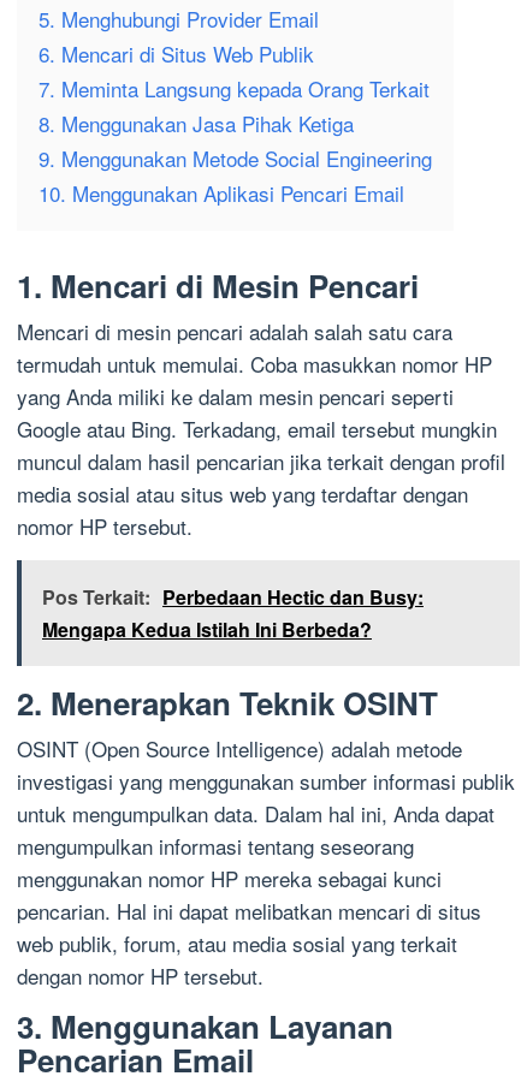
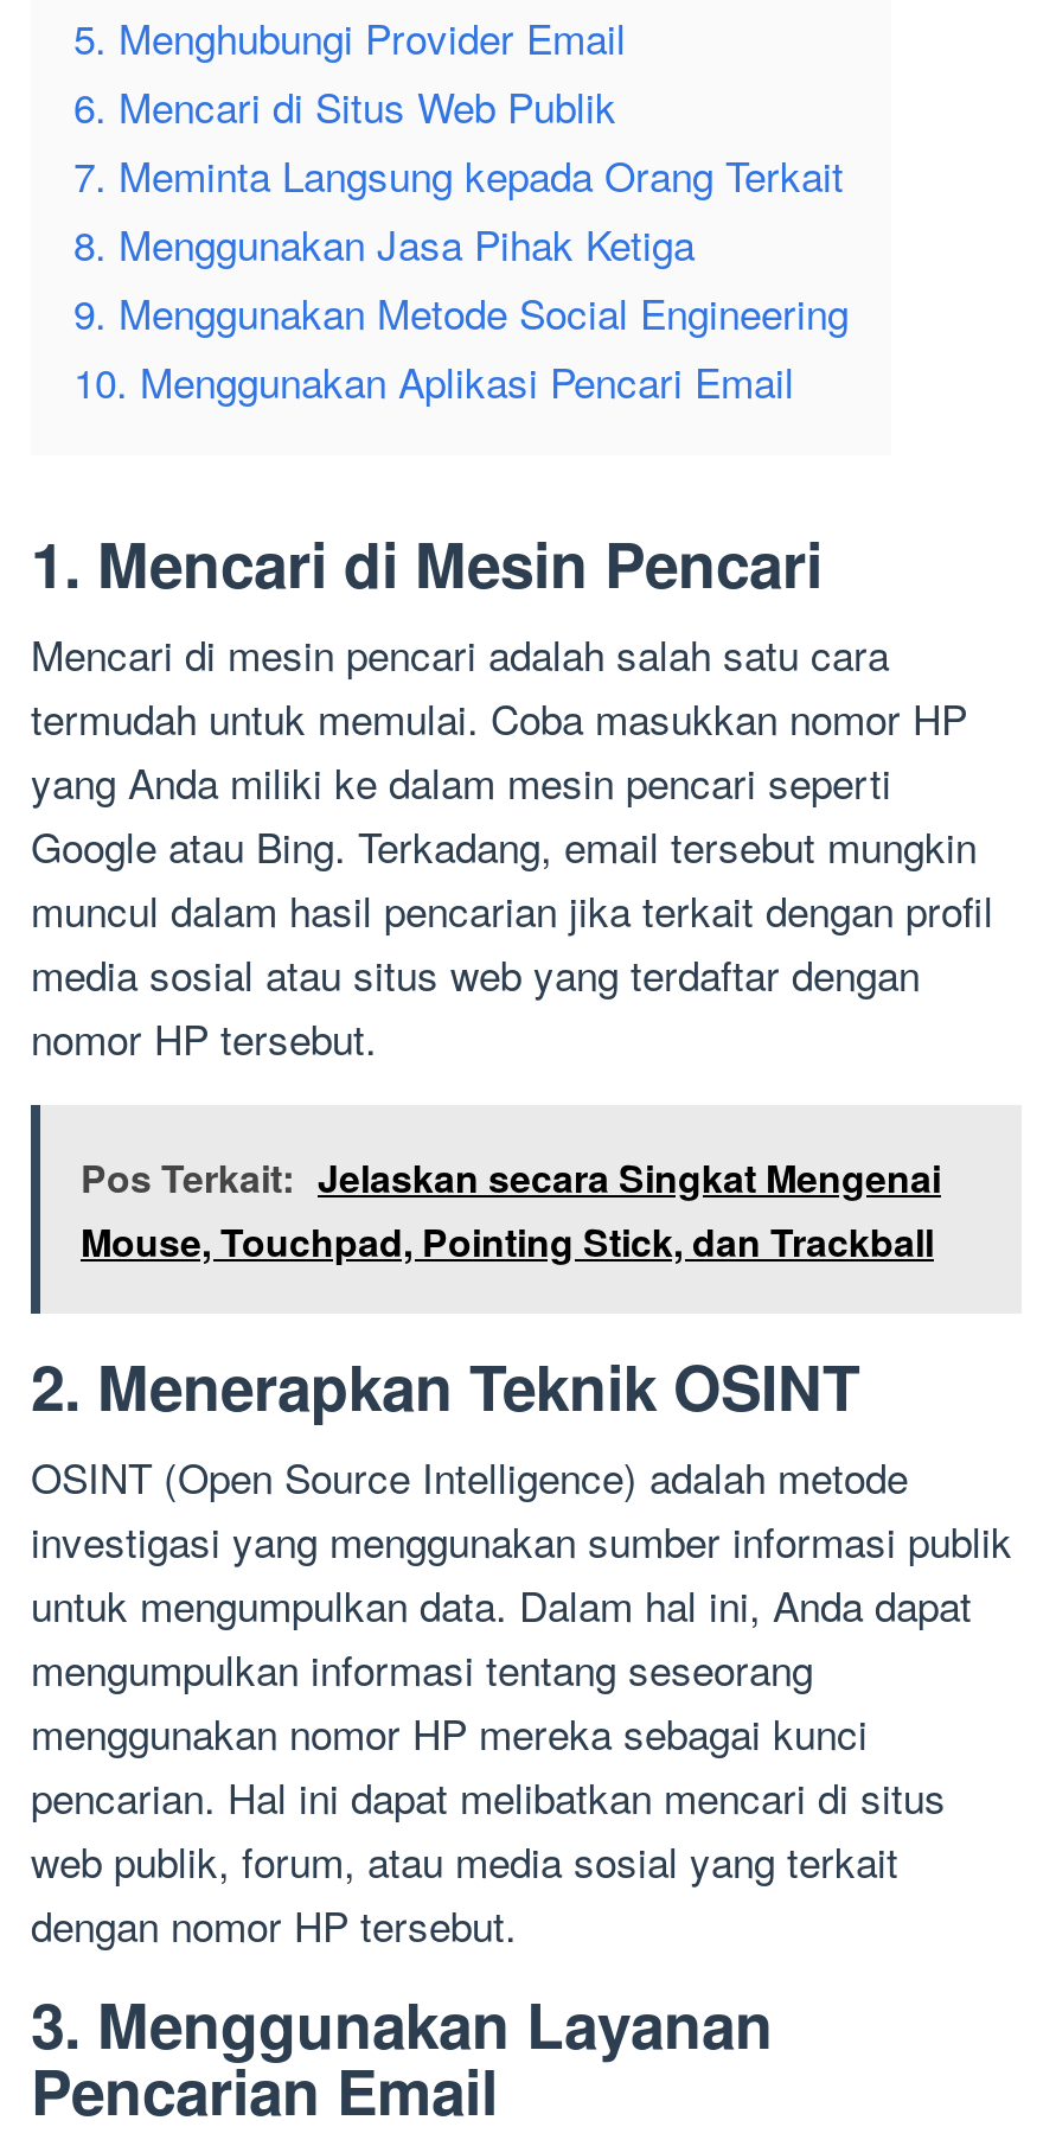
[42,583,424,643] Pos Terkait: Perbedaan Hectic dan Busy: | Mengapa Kedua Istilah Ini Berbeda? -> [81,1151,941,1269] Pos Terkait: Jelaskan secara Singkat Mengenai | Mouse, Touchpad, Pointing Stick, dan Trackball

